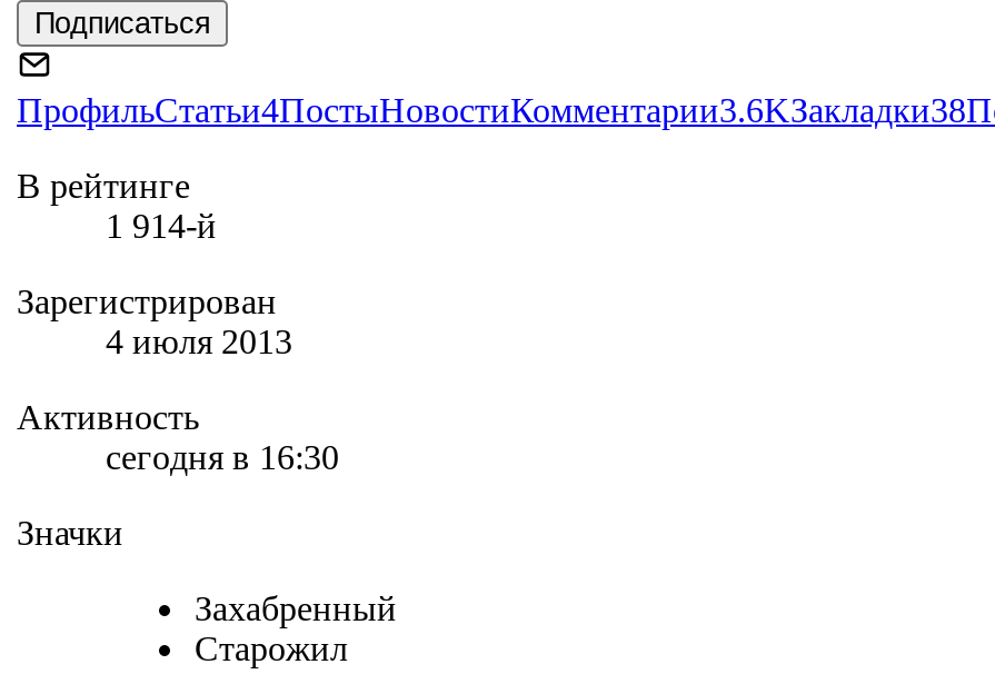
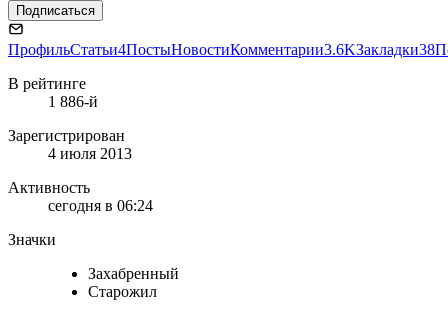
[106,207,217,245] 1 914-й -> [48,93,98,110] 1 886-й
[106,438,339,476] сегодня в 16:30 -> [48,197,153,214] сегодня в 06:24

